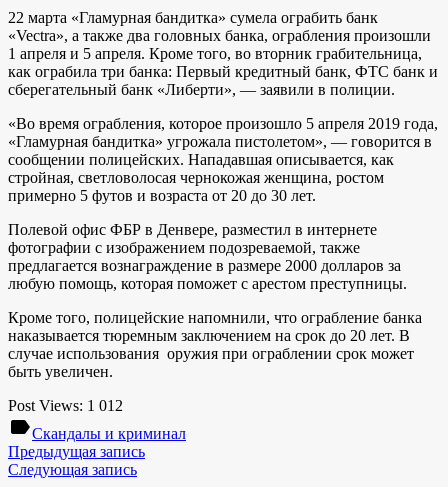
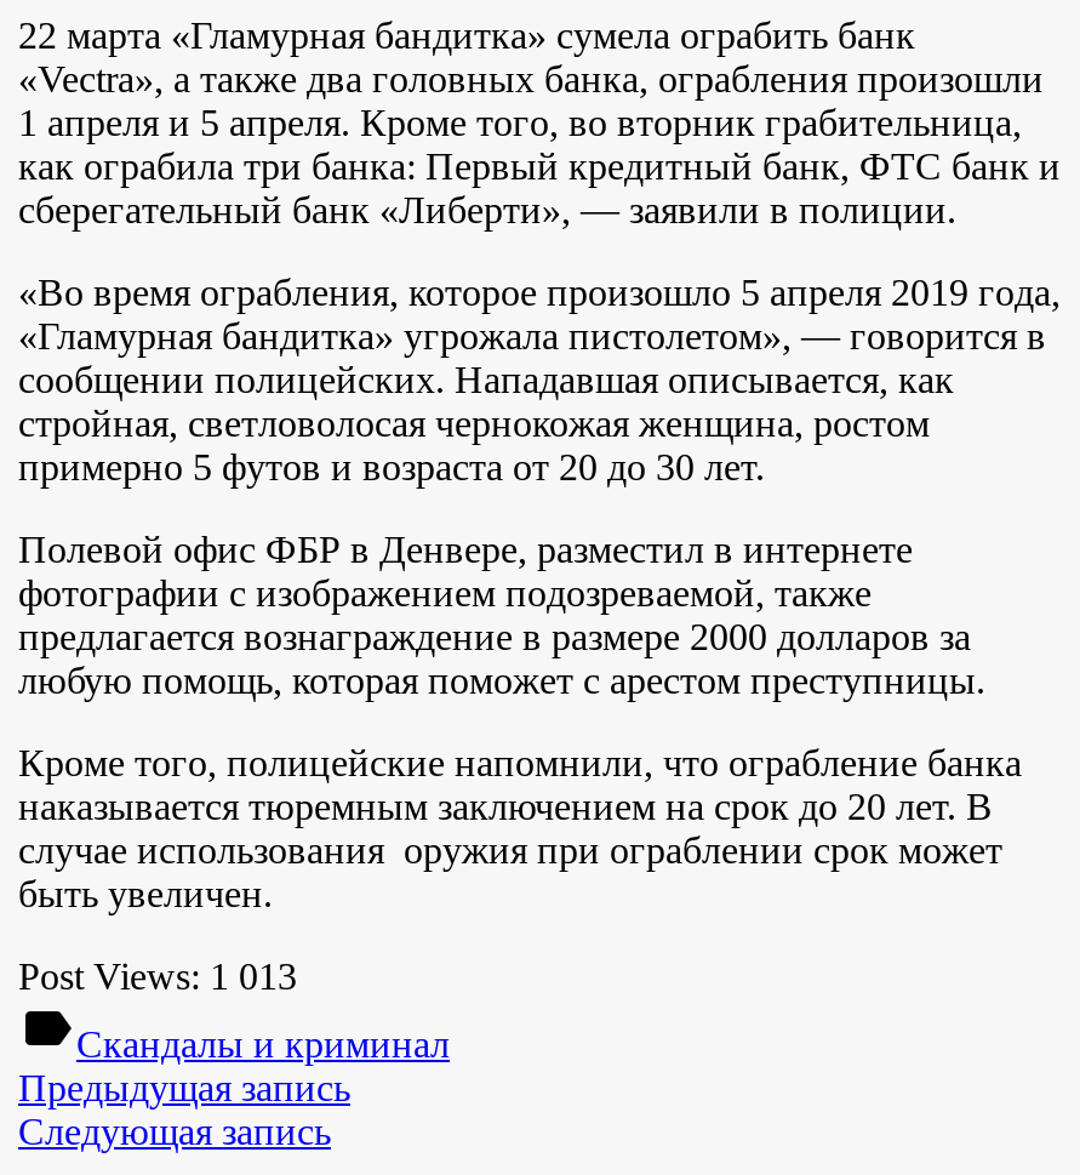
[8,397,123,414] Post Views: 1 012 -> [18,955,297,996] Post Views: 1 013

